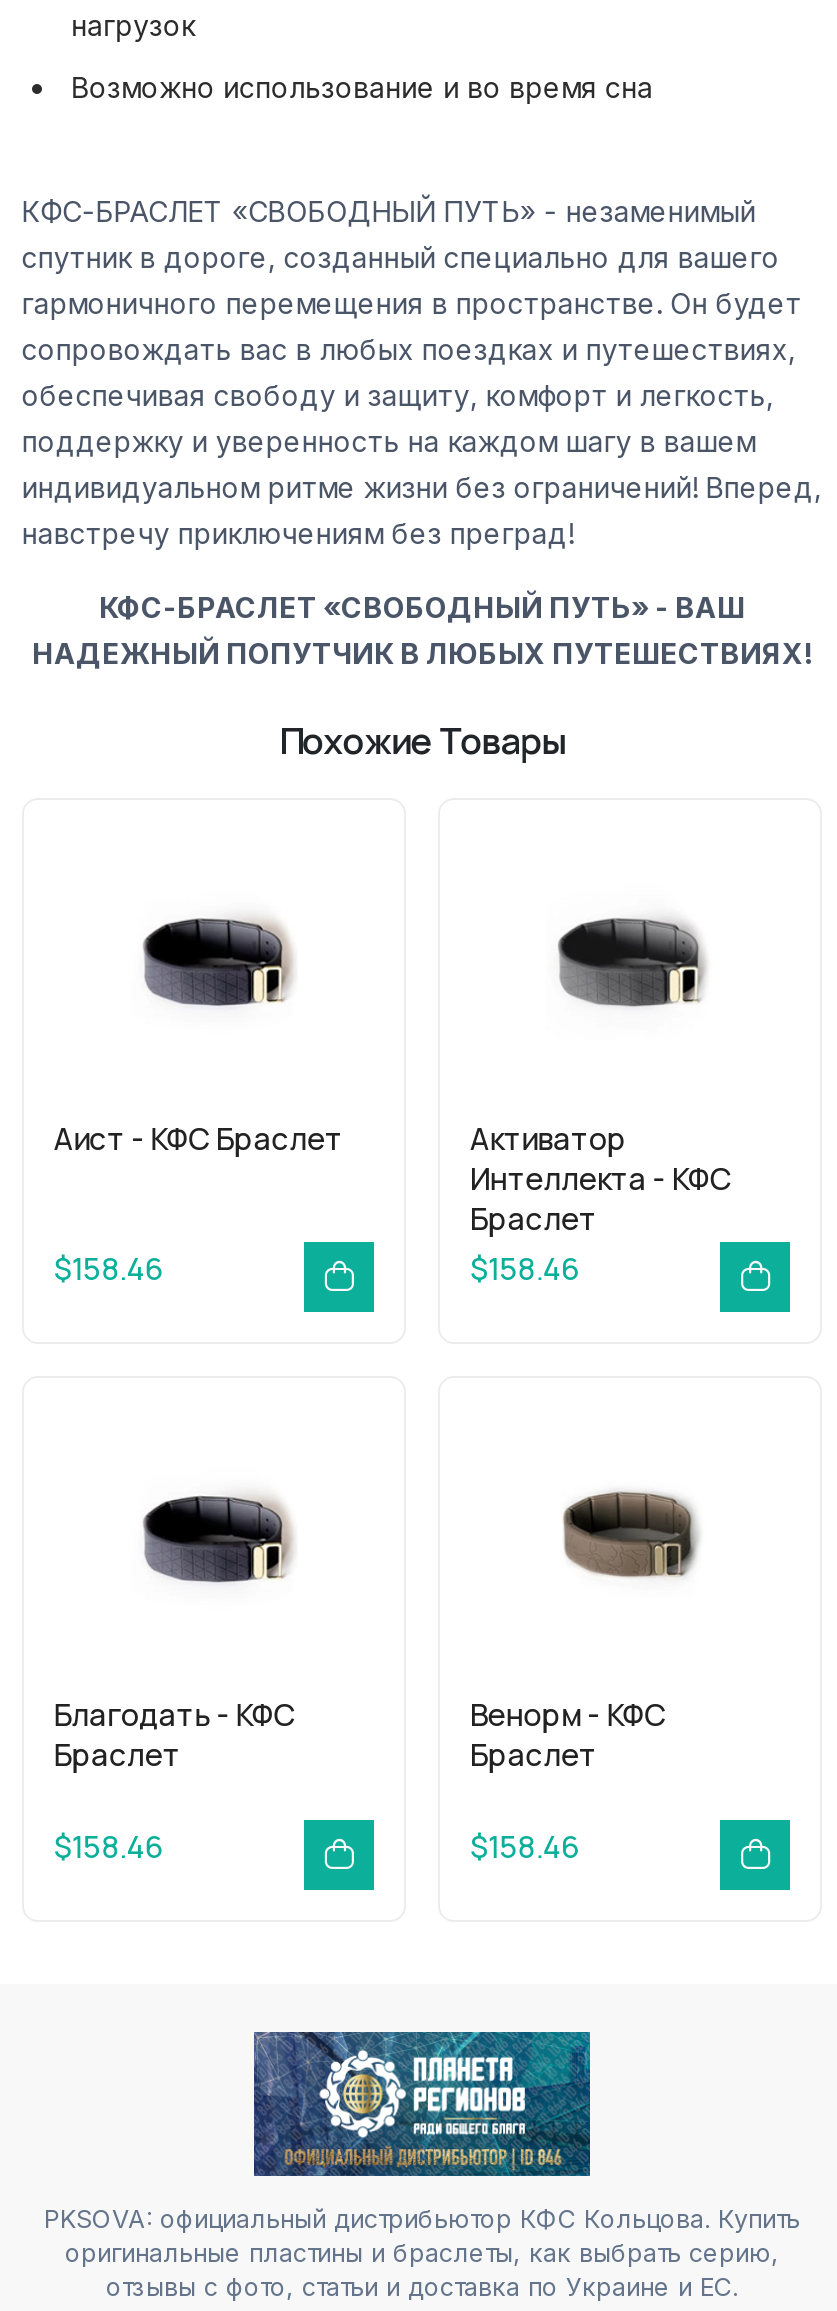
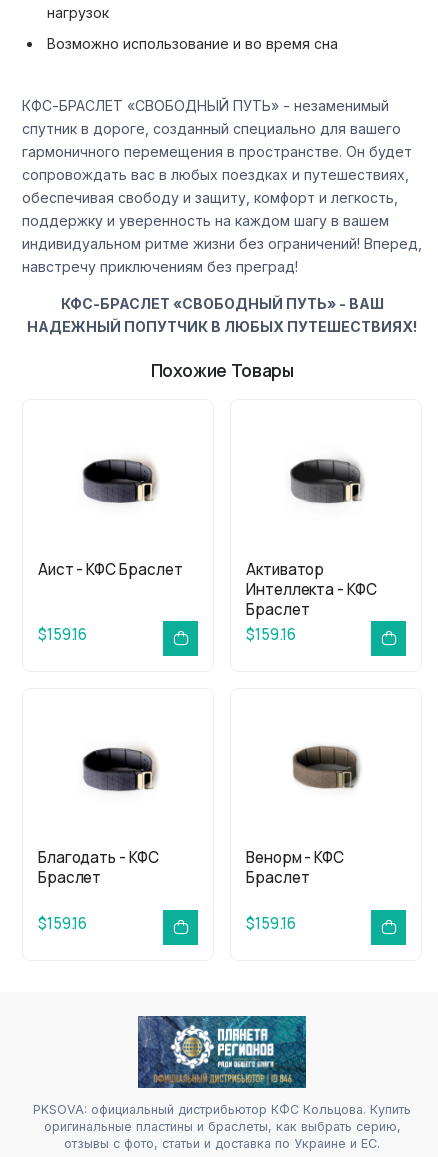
[54,1247,163,1289] $158.46 -> [38,624,87,645] $159.16
[470,1247,579,1289] $158.46 -> [246,624,295,645] $159.16
[54,1825,163,1867] $158.46 -> [38,912,87,933] $159.16
[470,1825,579,1867] $158.46 -> [246,912,295,933] $159.16

